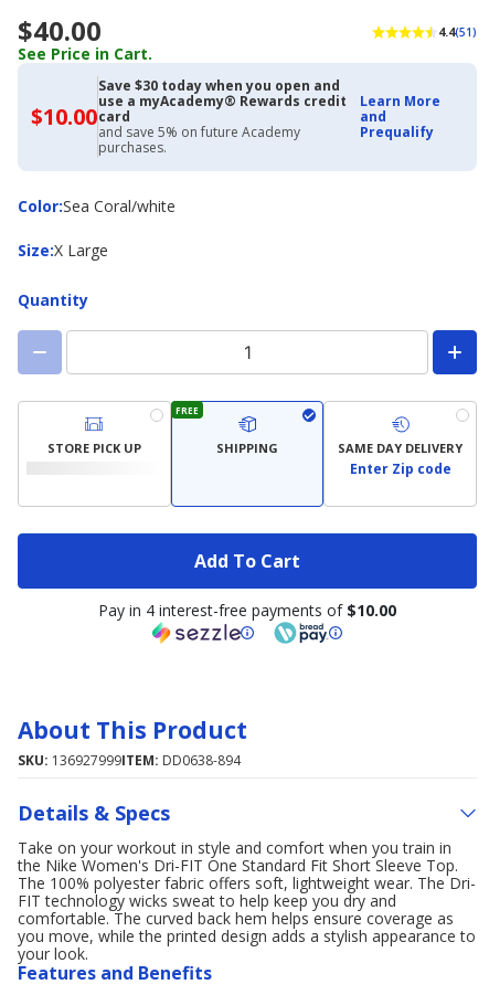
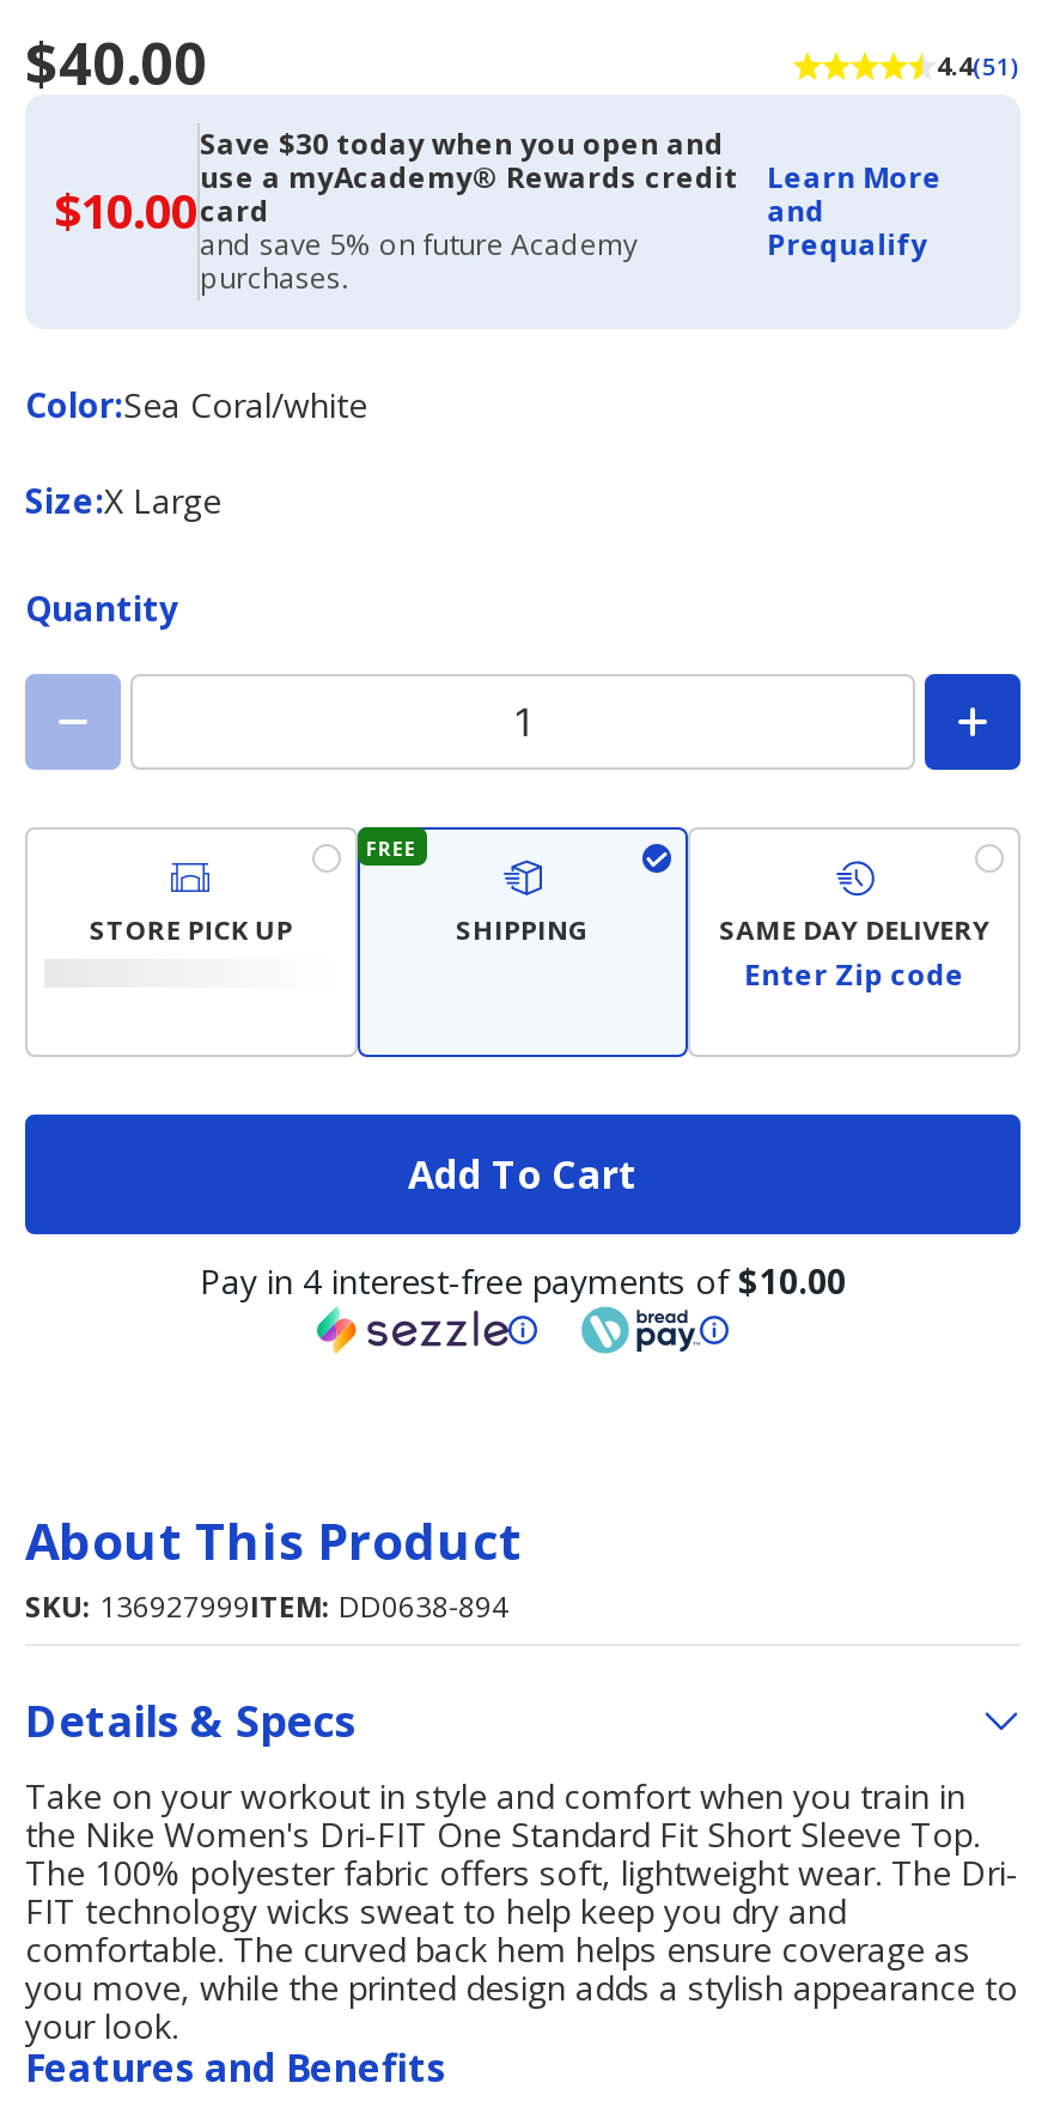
[18,43,152,64] See Price in Cart. -> none

